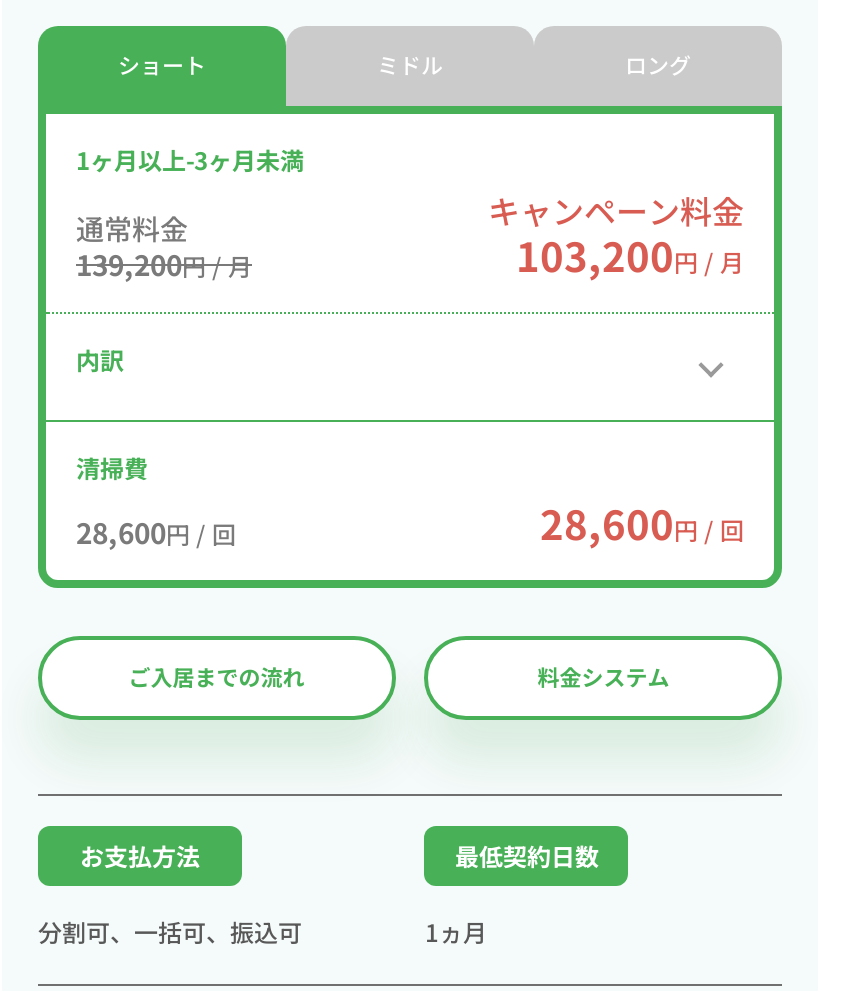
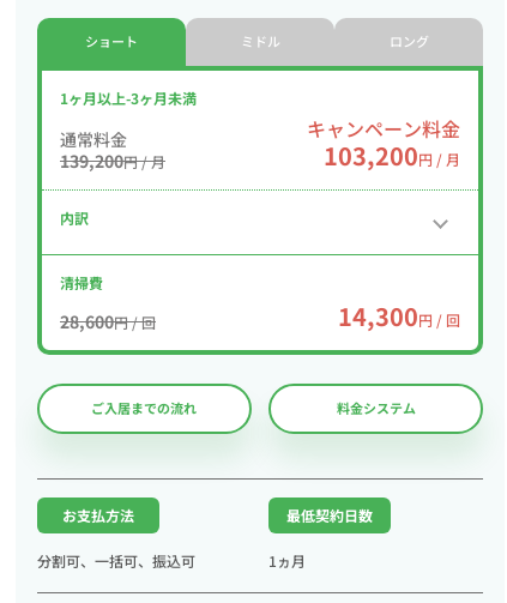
[540,493,744,551] 28,600円 / 回 -> [338,298,460,333] 14,300円 / 回

